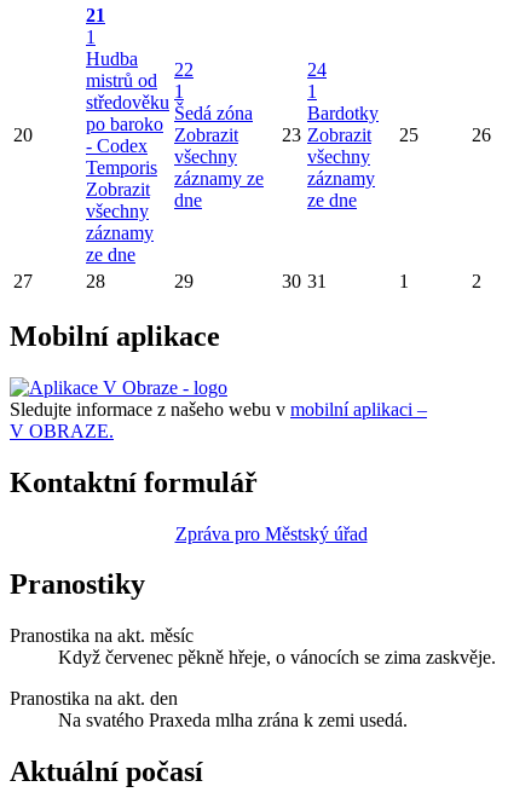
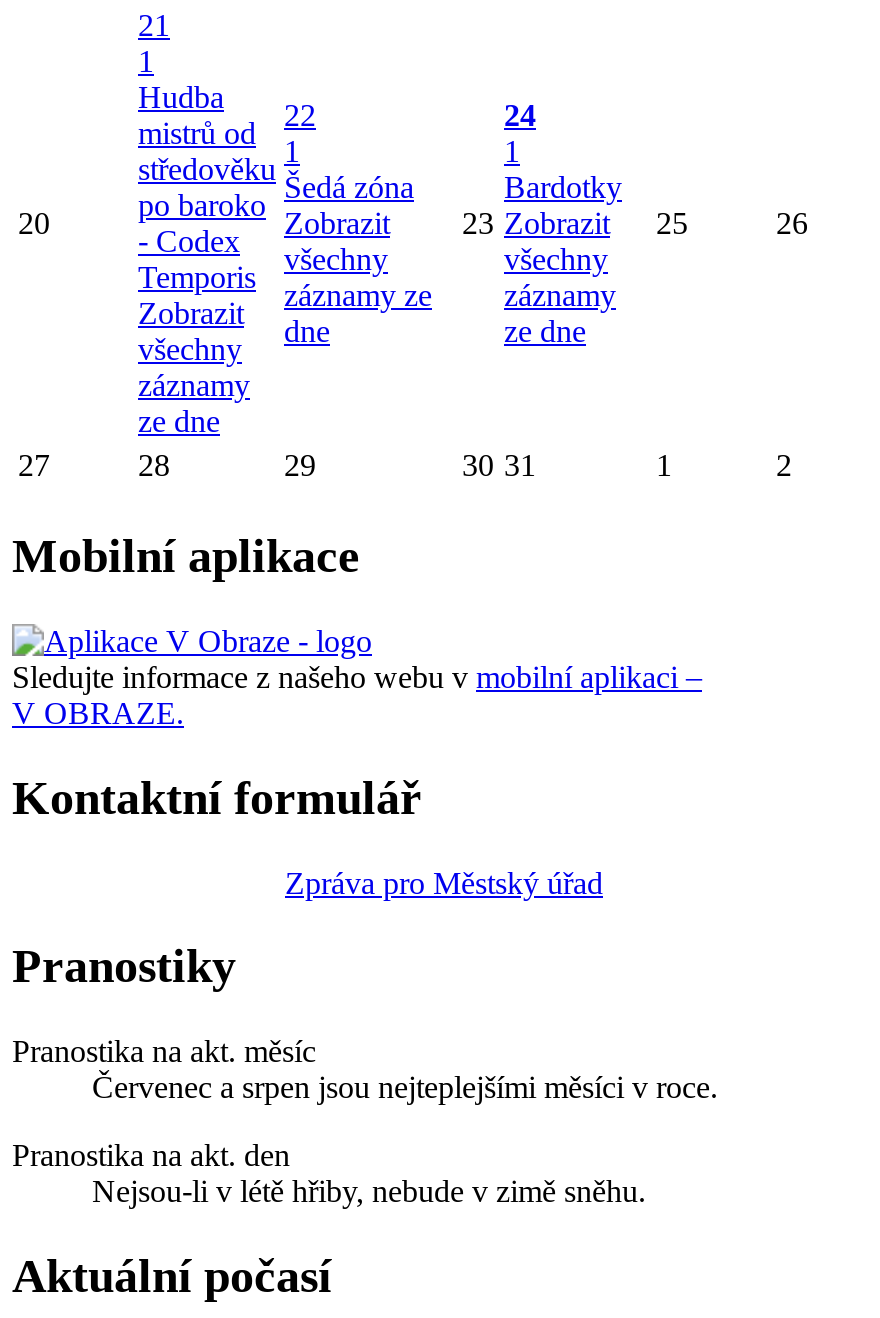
[58,647,496,668] Když červenec pěkně hřeje, o vánocích se zima zaskvěje. -> [92,1071,718,1105] Červenec a srpen jsou nejteplejšími měsíci v roce.
[58,710,408,731] Na svatého Praxeda mlha zrána k zemi usedá. -> [92,1175,646,1209] Nejsou-li v létě hřiby, nebude v zimě sněhu.

